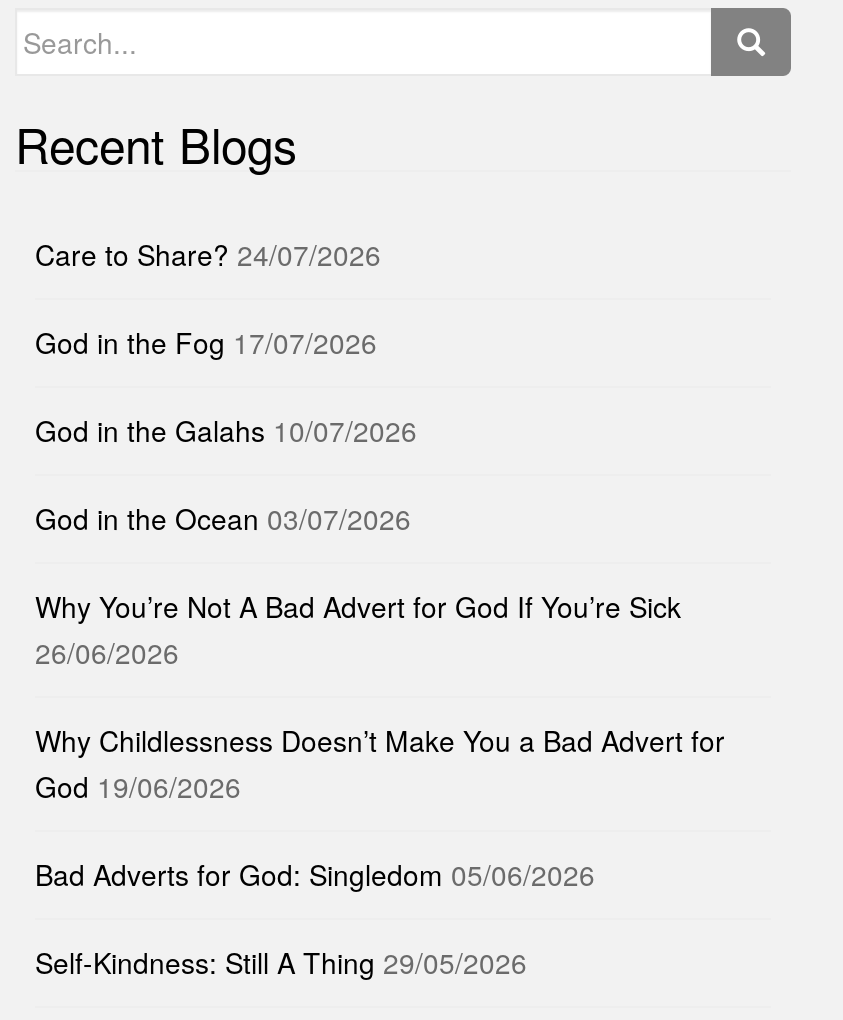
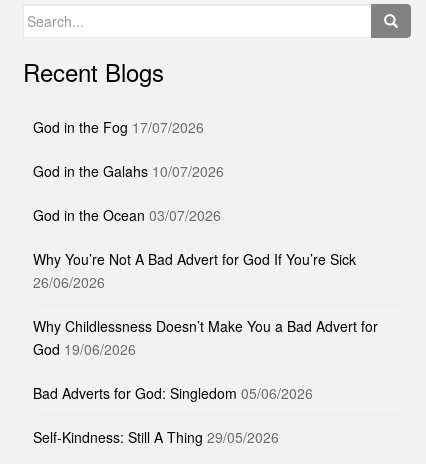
[35,234,381,274] Care to Share? 24/07/2026 -> none

